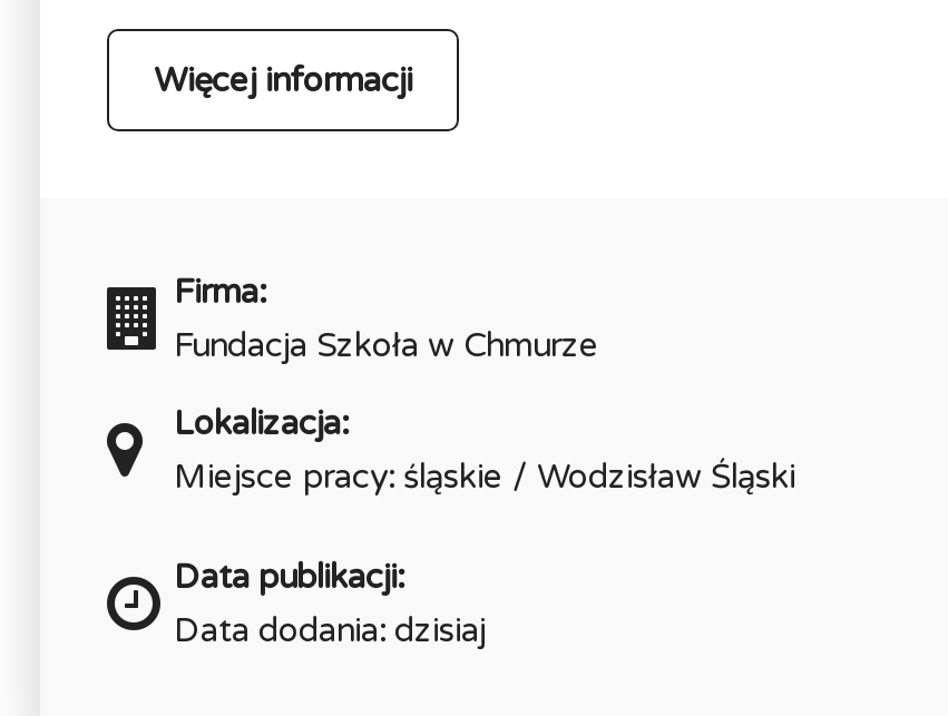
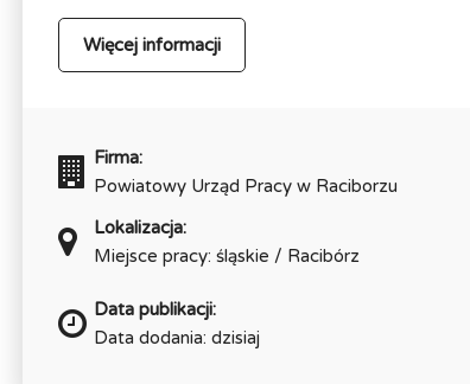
[174,326,599,366] Fundacja Szkoła w Chmurze -> [94,176,398,197] Powiatowy Urząd Pracy w Raciborzu
[174,456,795,496] Miejsce pracy: śląskie / Wodzisław Śląski -> [94,245,360,266] Miejsce pracy: śląskie / Racibórz

